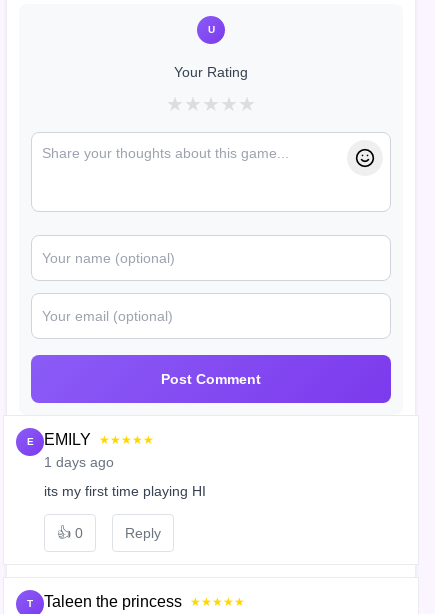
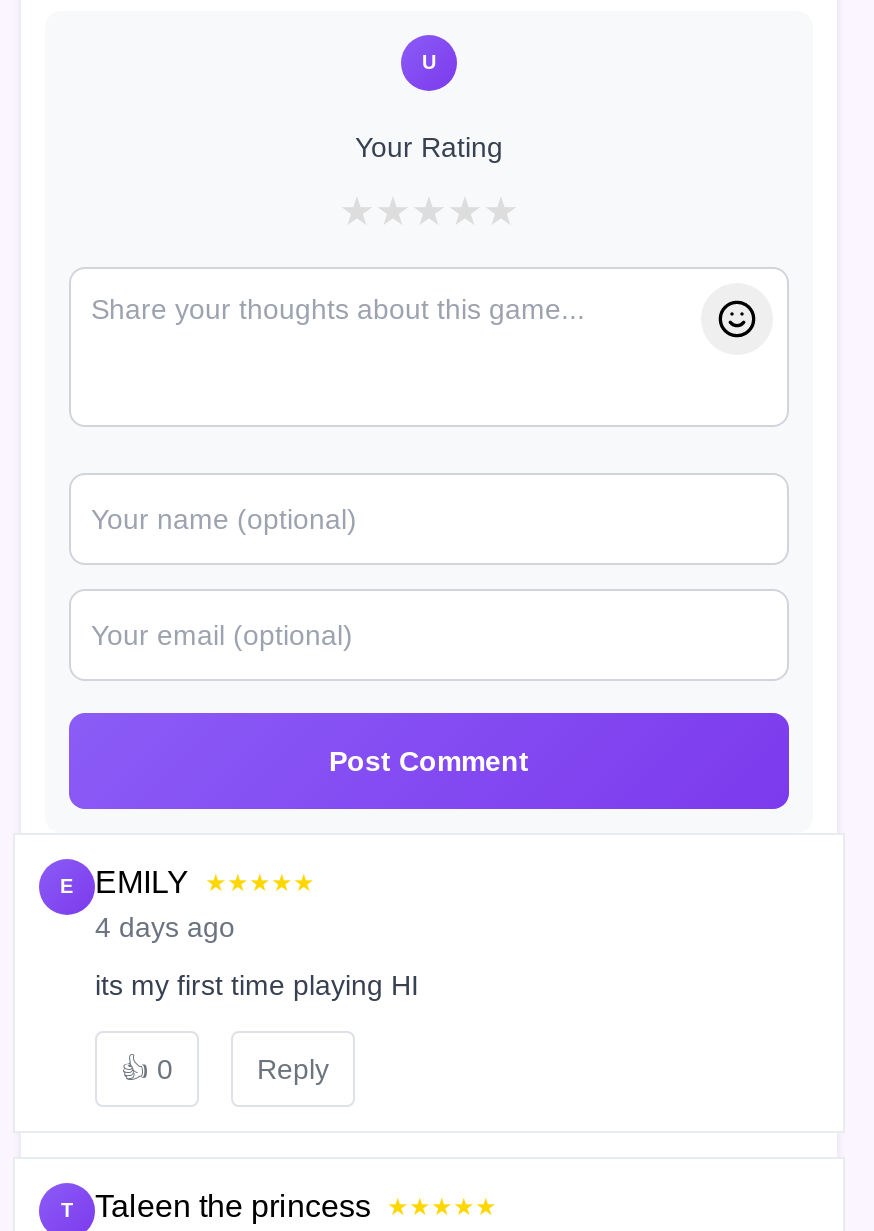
[44,454,114,470] 1 days ago -> [95,910,235,942] 4 days ago

